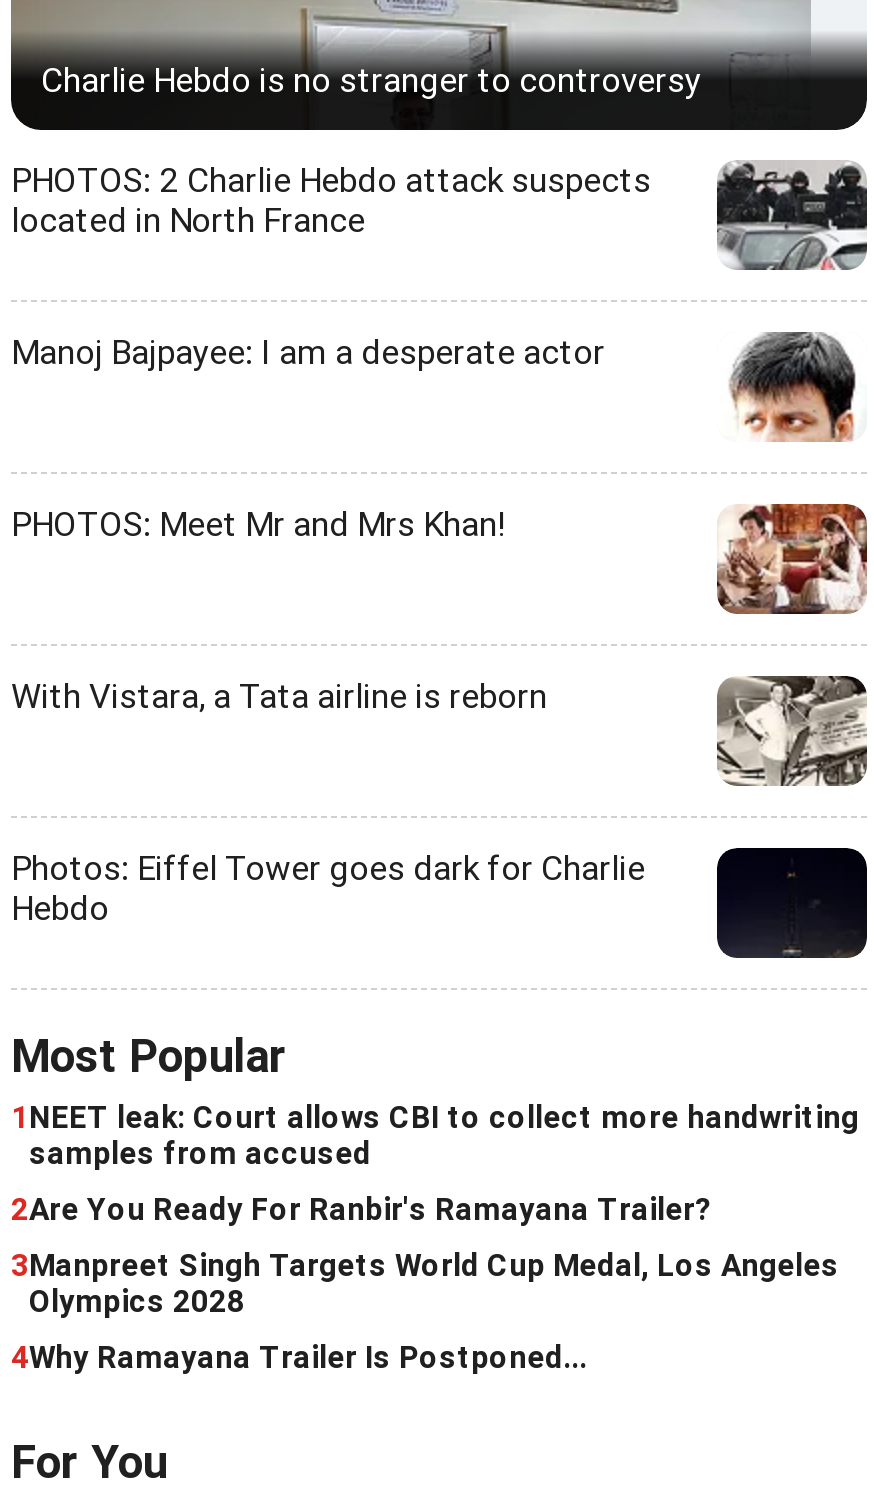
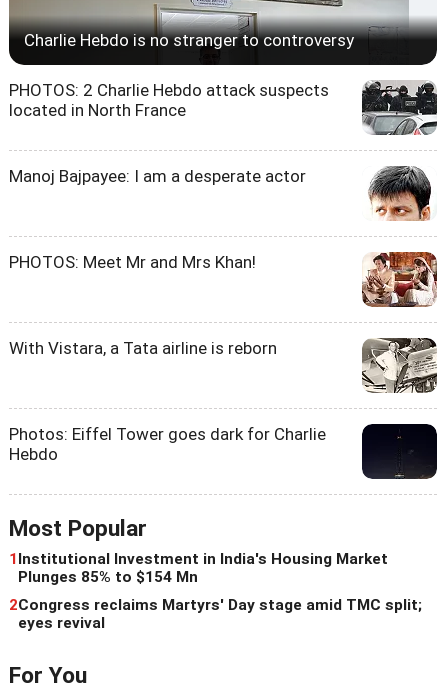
[11,1099,859,1375] 1 NEET leak: Court allows CBI to collect more handwriting | samples from accused | 2Are You Ready For Ranbir's Ramayana Trailer? | 3Manpreet Singh Targets World Cup Medal, Los Angeles | Olympics 2028 | 4Why Ramayana Trailer Is Postponed... -> [9,550,422,632] 1 Institutional Investment in India's Housing Market | Plunges 85% to $154 Mn | 2Congress reclaims Martyrs' Day stage amid TMC split; | eyes revival

